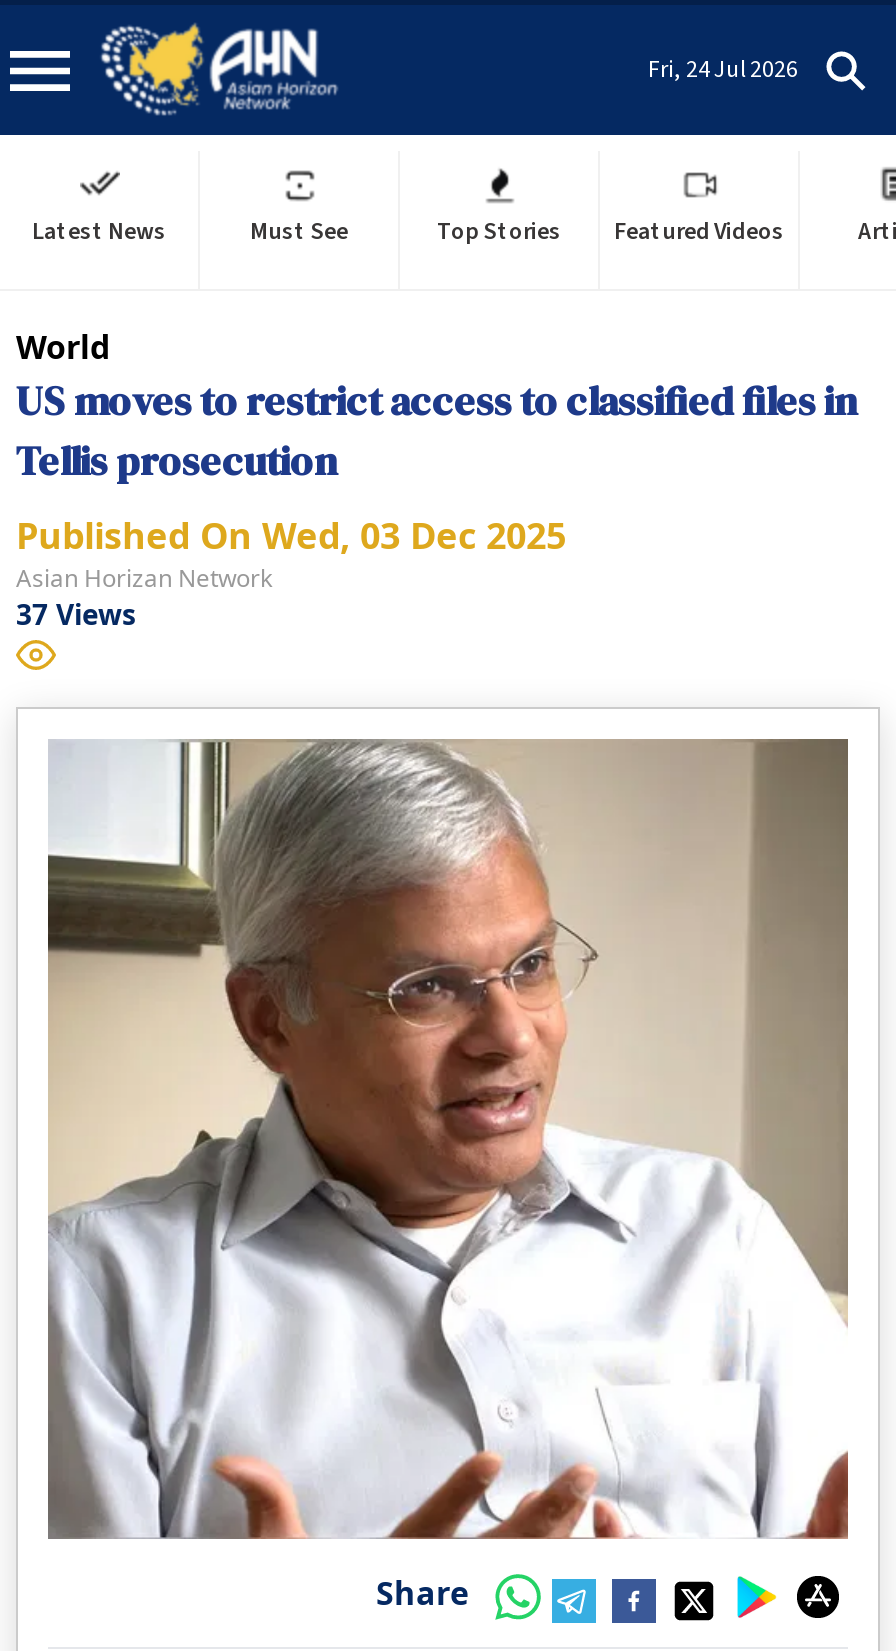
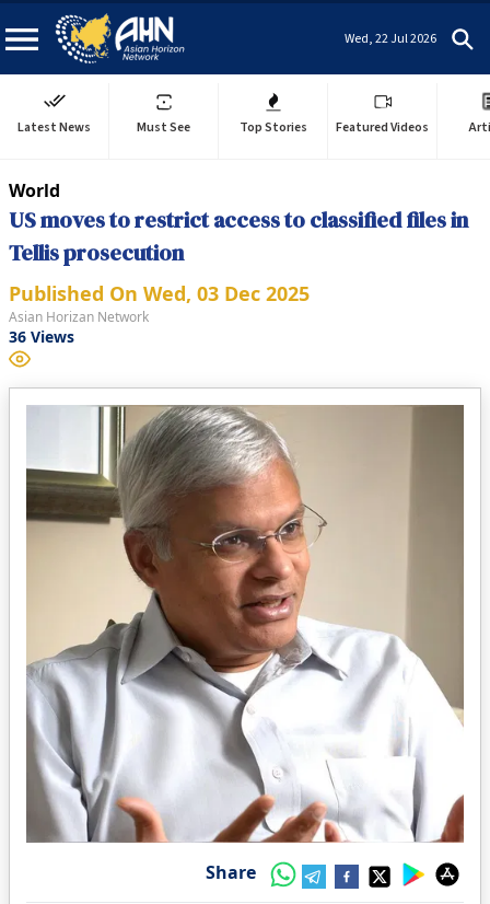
[648,52,798,86] Fri, 24 Jul 2026 -> [345,29,436,48] Wed, 22 Jul 2026
[16,595,136,633] 37 Views -> [9,326,74,347] 36 Views

